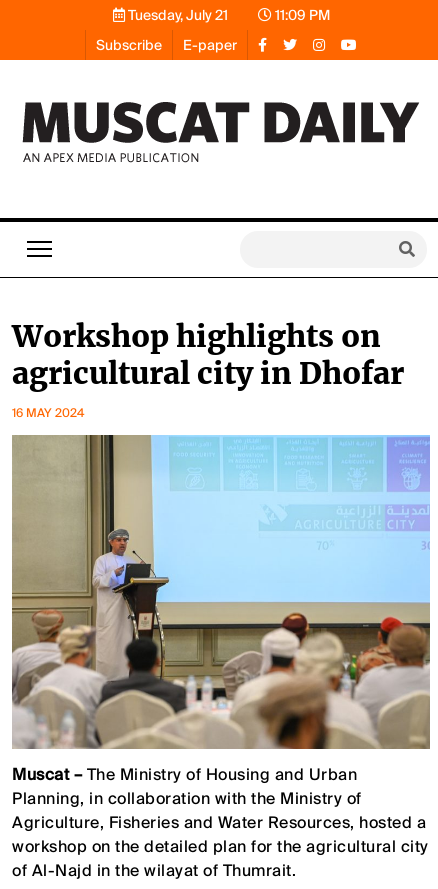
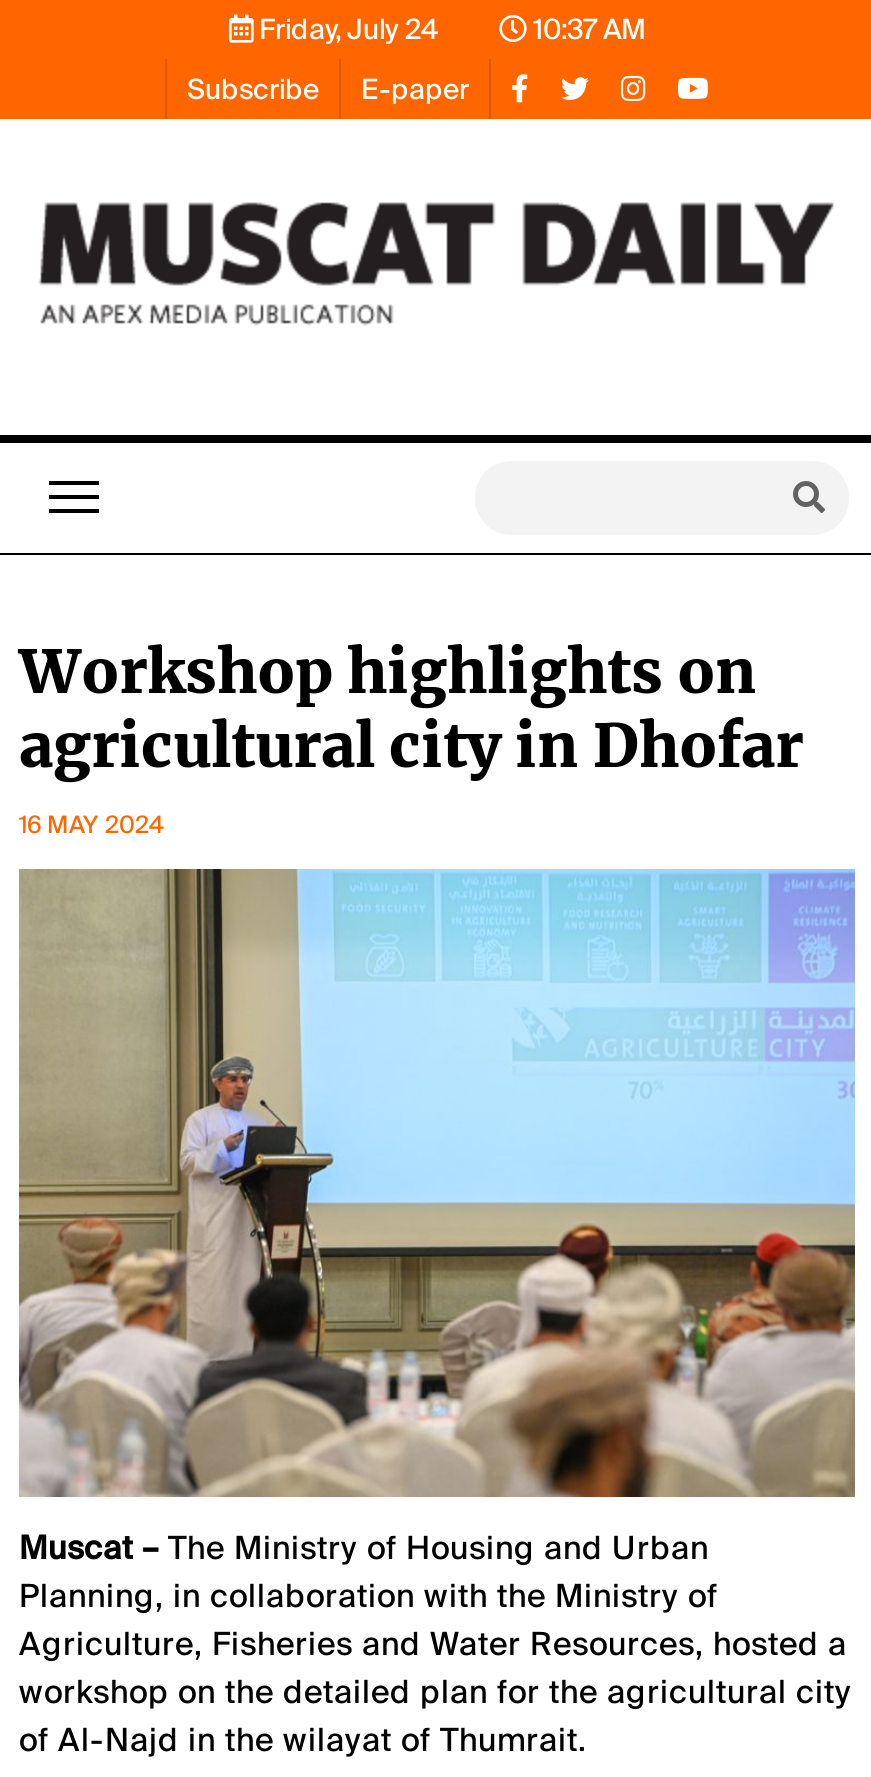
[124,6,329,24] Tuesday, July 21 | 11:09 PM -> [253,11,645,47] Friday, July 24 | 10:37 AM

